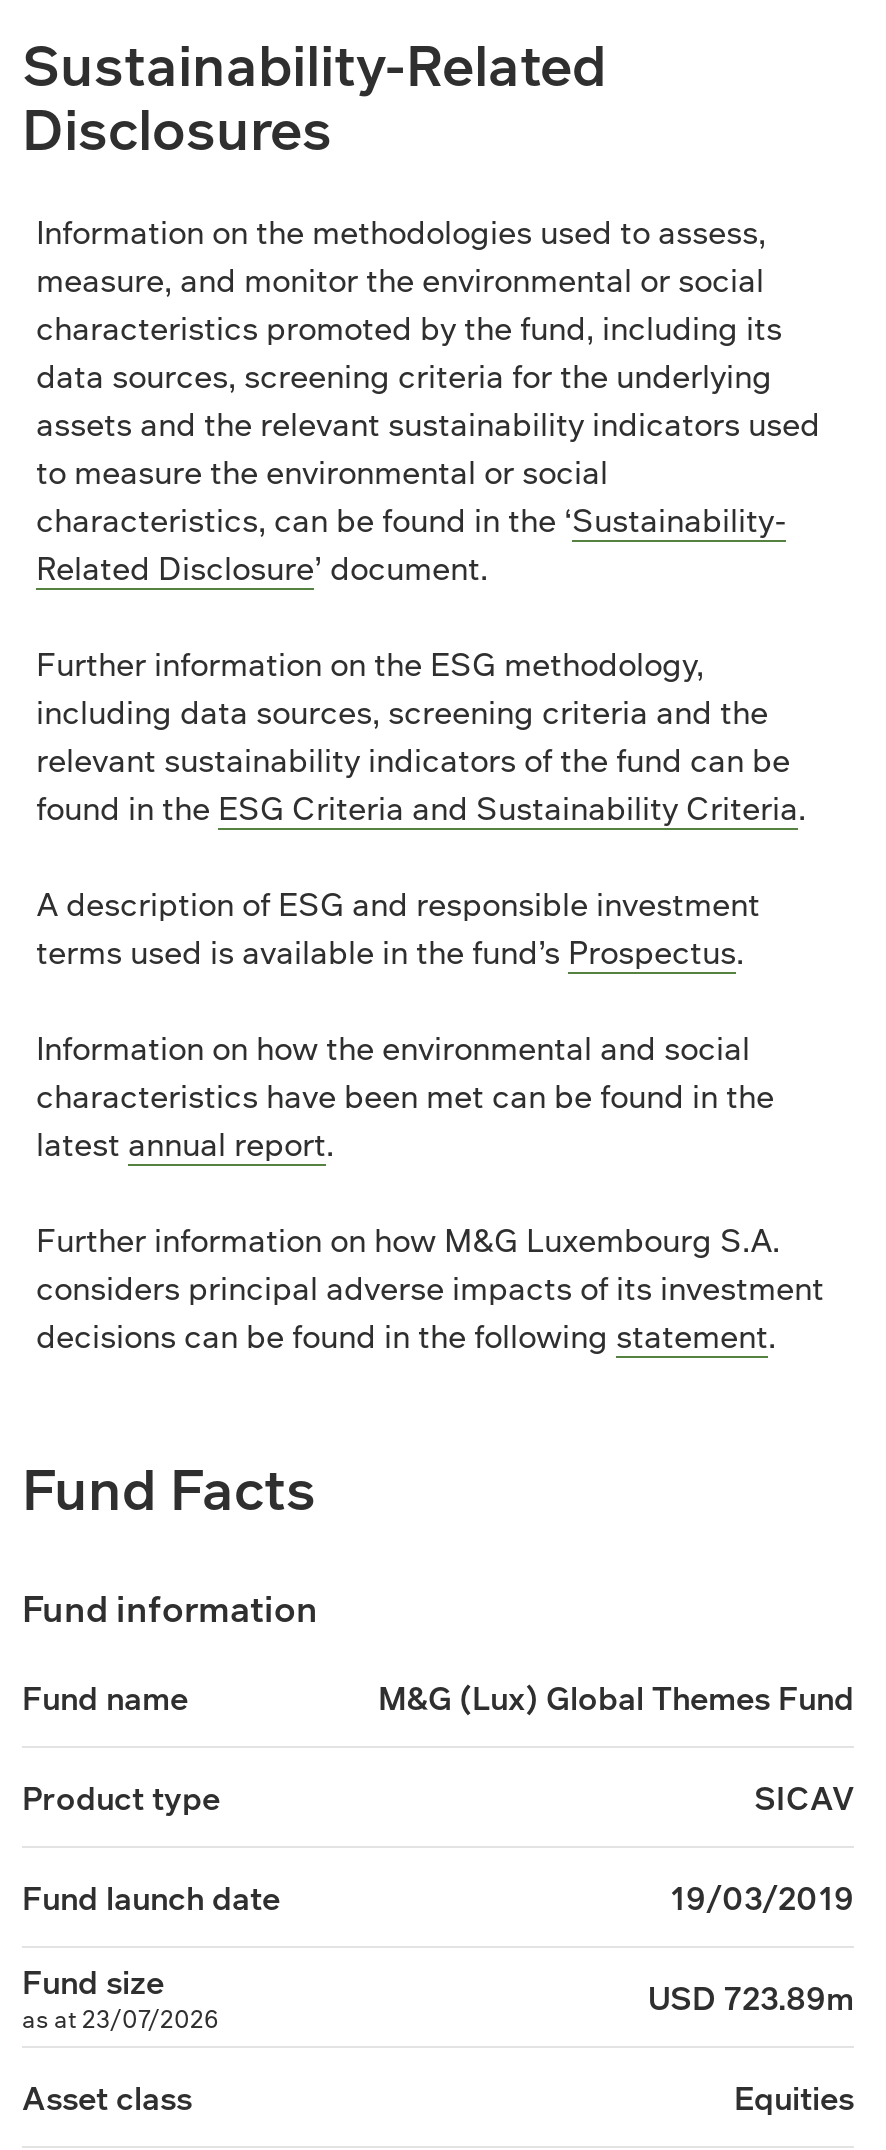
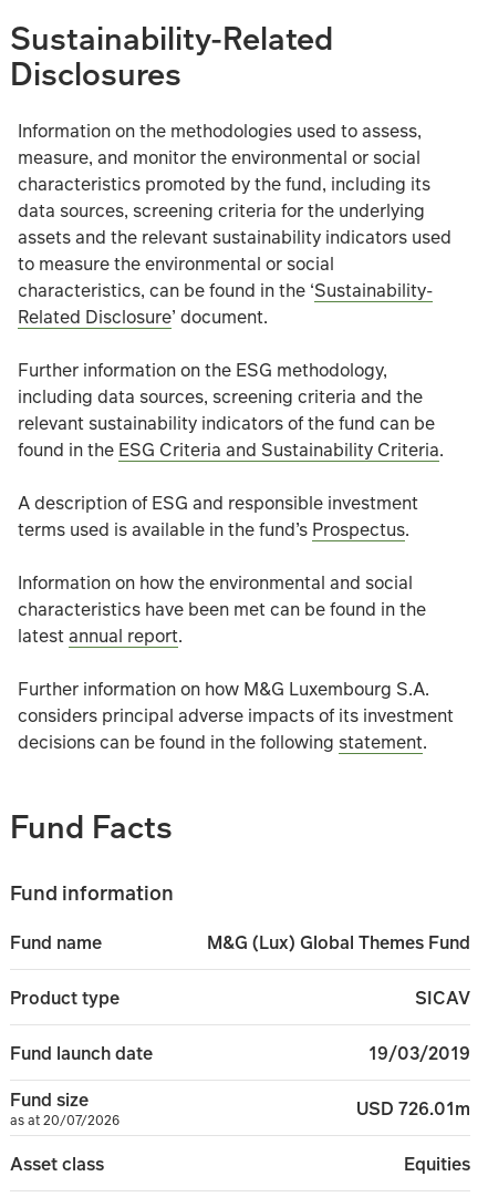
[648,1975,854,2019] USD 723.89m -> [356,1096,470,1120] USD 726.01m
[22,2002,218,2036] as at 23/07/2026 -> [10,1111,120,1129] as at 20/07/2026

